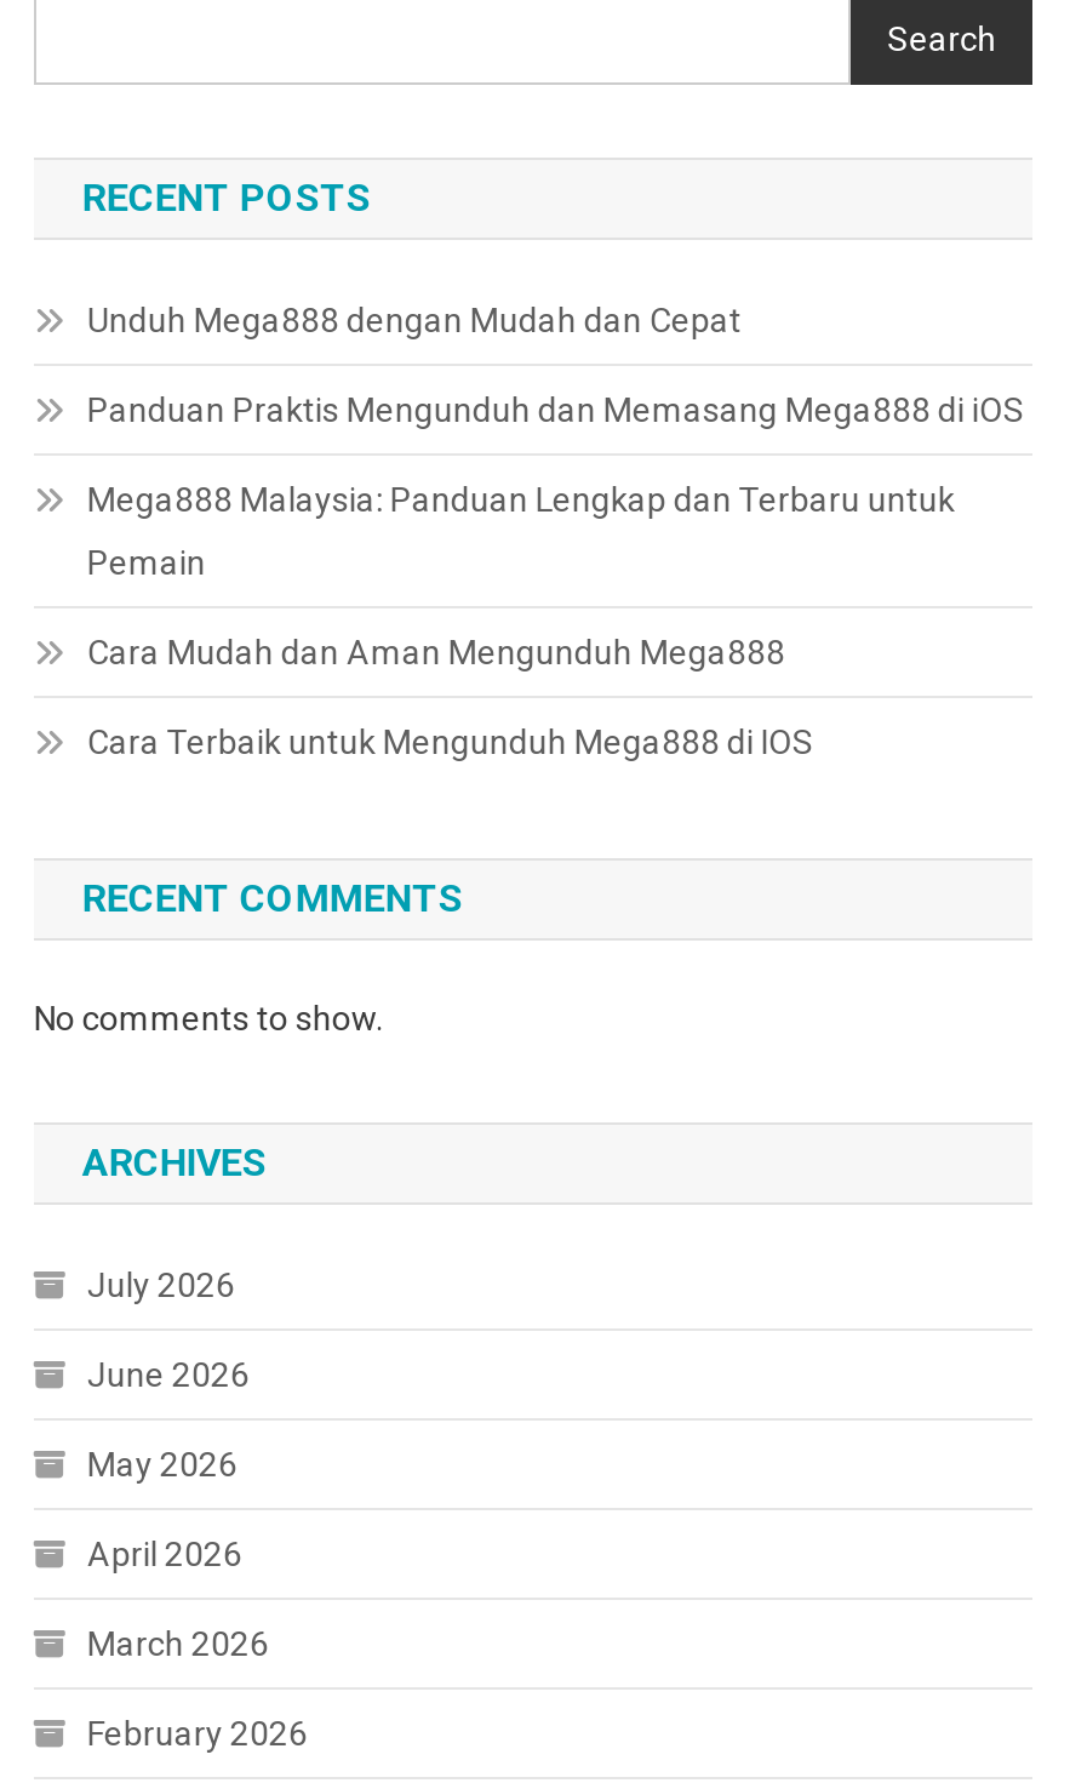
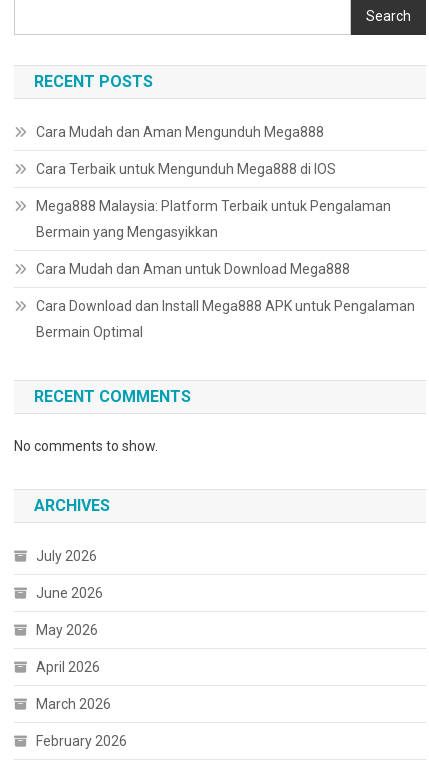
[87,301,1025,582] Unduh Mega888 dengan Mudah dan Cepat | Panduan Praktis Mengunduh dan Memasang Mega888 di iOS | Mega888 Malaysia: Panduan Lengkap dan Terbaru untuk | Pemain -> none
moved [87,633,814,761] -> [36,124,336,177]: Cara Mudah dan Aman Mengunduh Mega888 | Cara Terbaik untuk Mengunduh Mega888 di IOS
none -> [36,198,415,340] Mega888 Malaysia: Platform Terbaik untuk Pengalaman | Bermain yang Mengasyikkan | Cara Mudah dan Aman untuk Download Mega888 | Cara Download dan Install Mega888 APK untuk Pengalaman | Bermain Optimal

